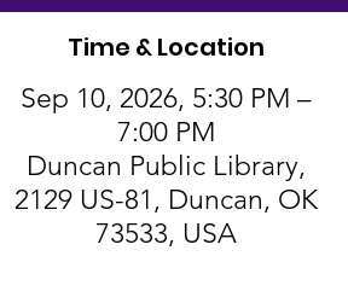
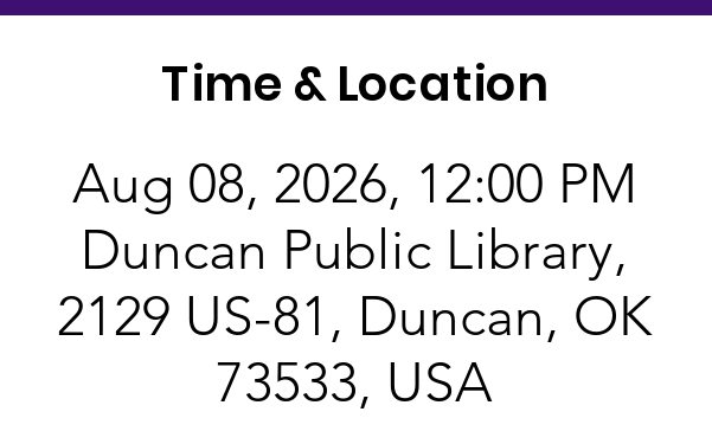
[20,82,311,149] Sep 10, 2026, 5:30 PM – | 7:00 PM -> [72,153,636,217] Aug 08, 2026, 12:00 PM

